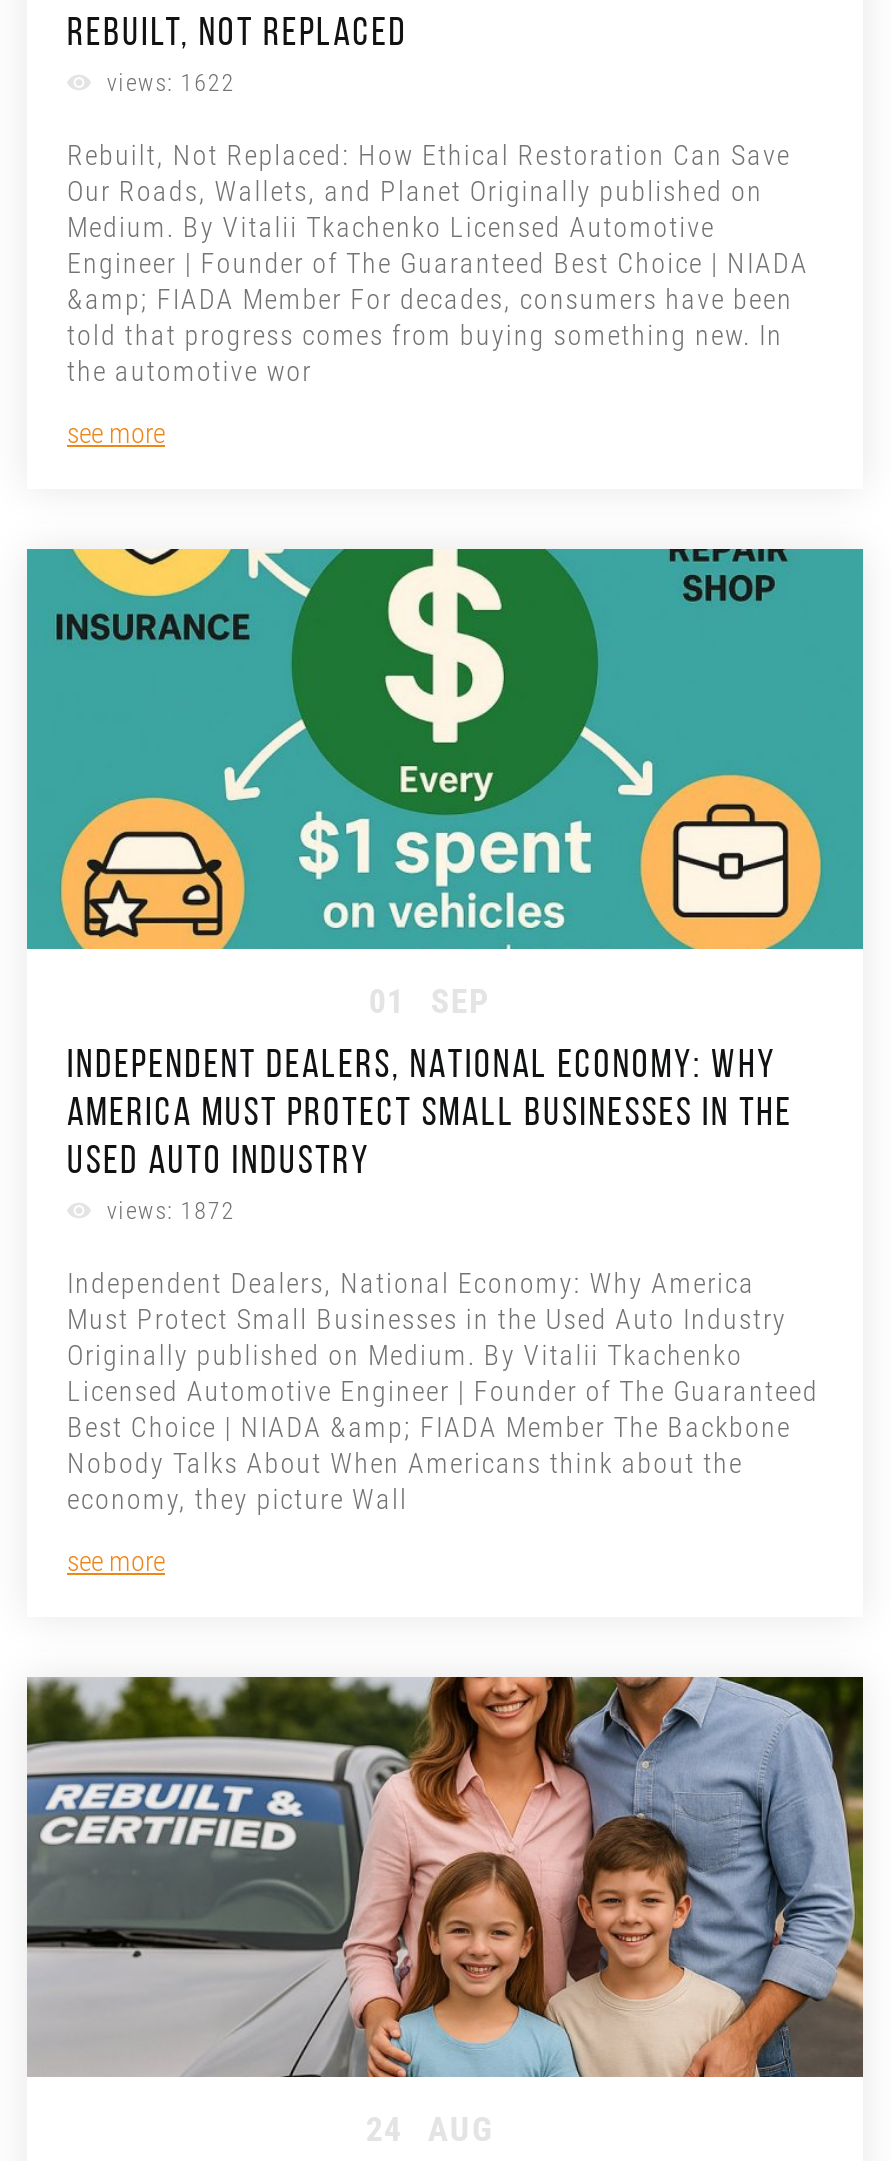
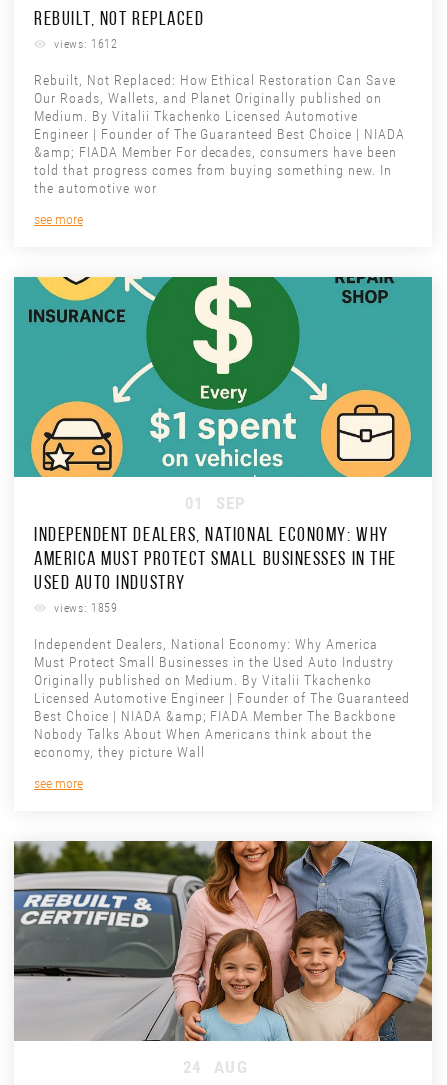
[107,69,235,97] views: 1622 -> [54,37,118,51] views: 1612
[107,1197,235,1225] views: 1872 -> [54,601,118,615] views: 1859

